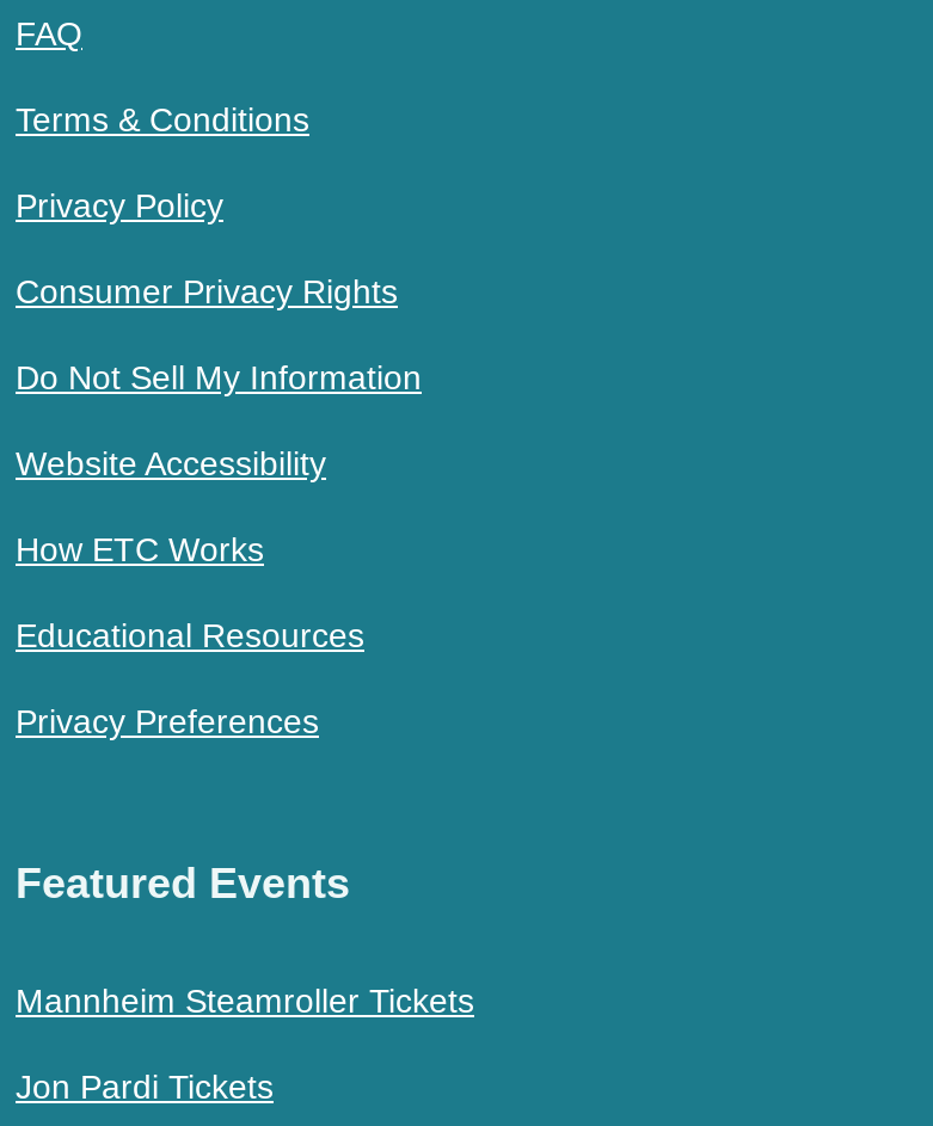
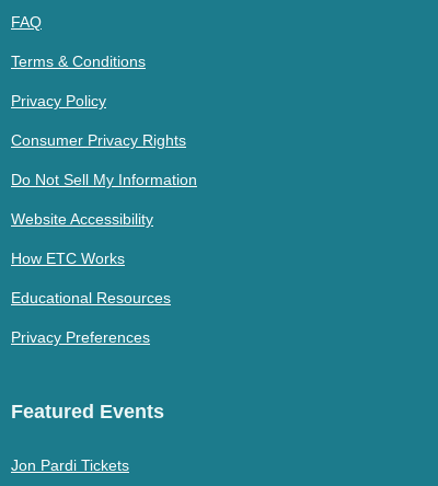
[16,980,474,1019] Mannheim Steamroller Tickets -> none

